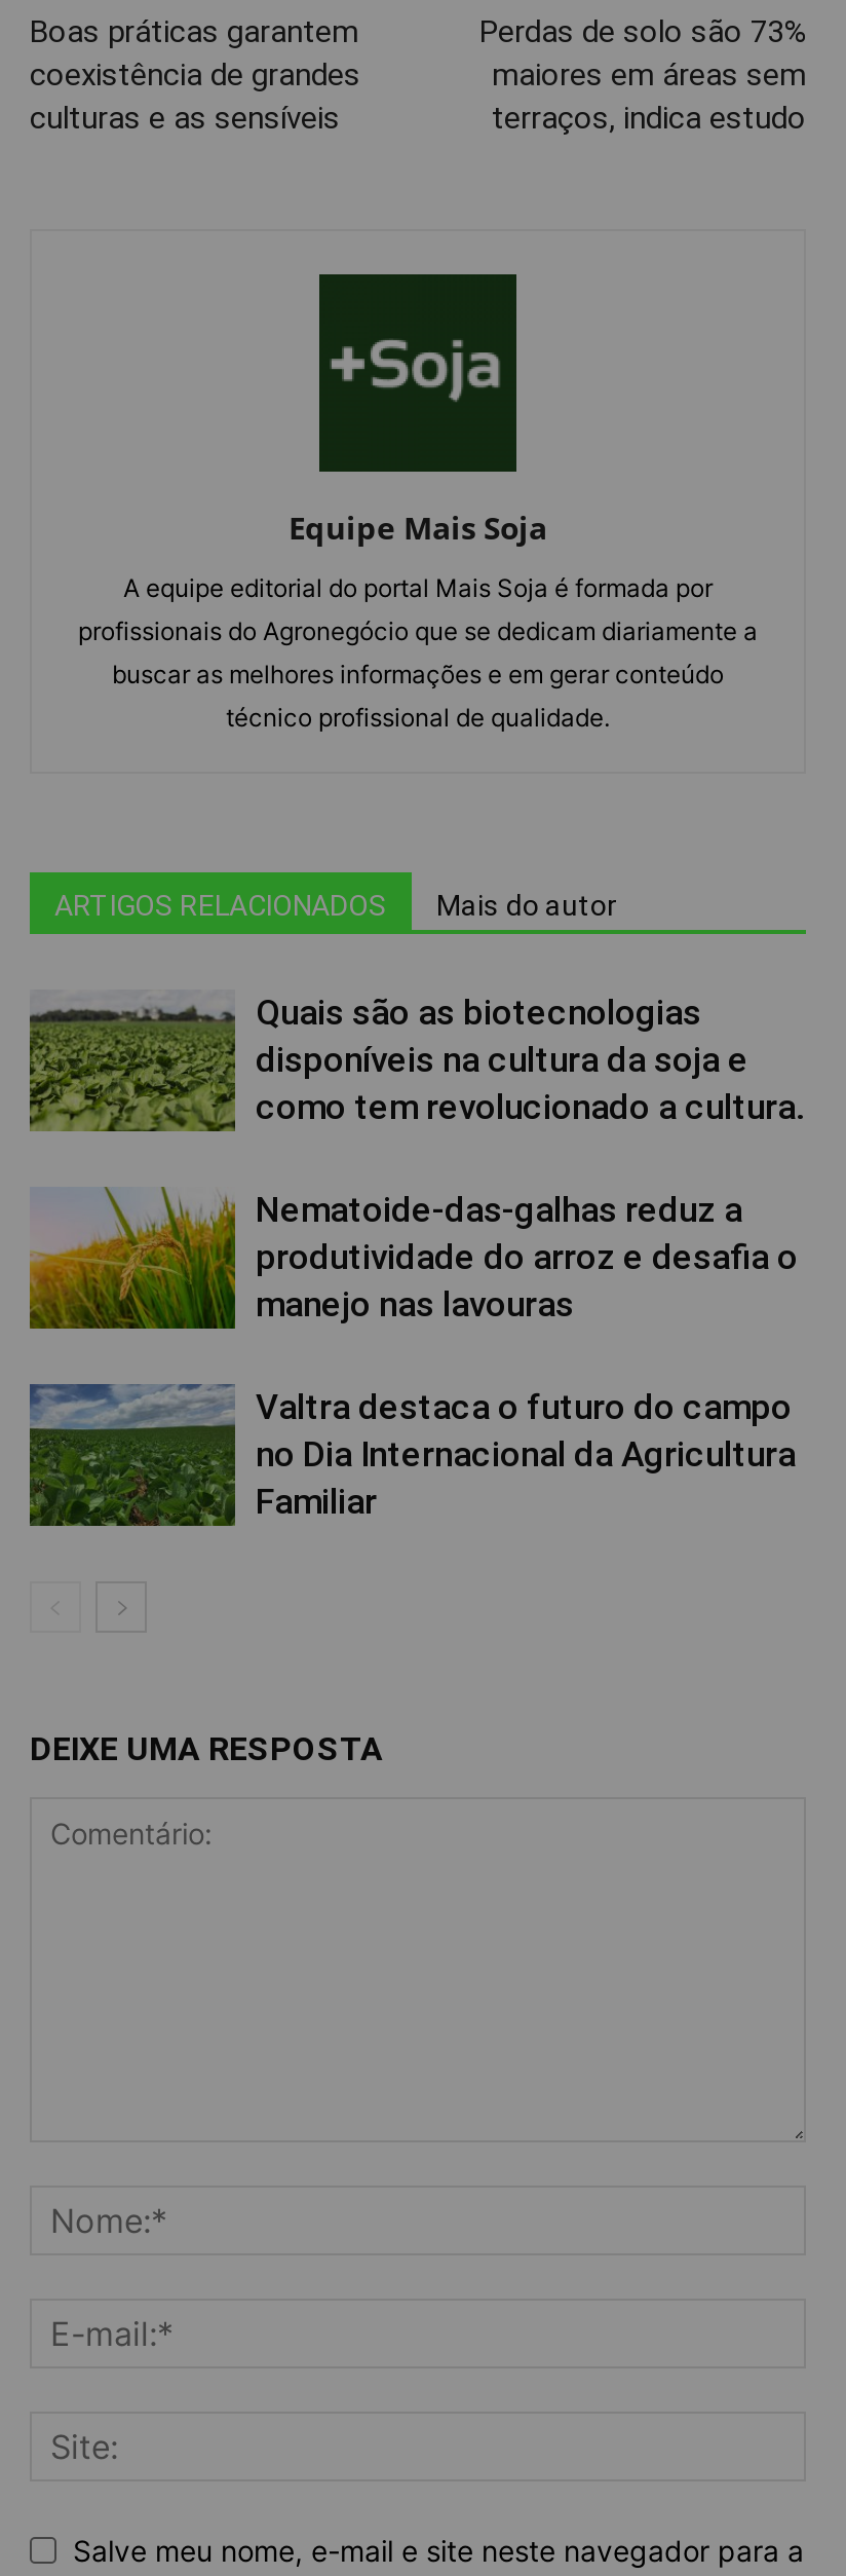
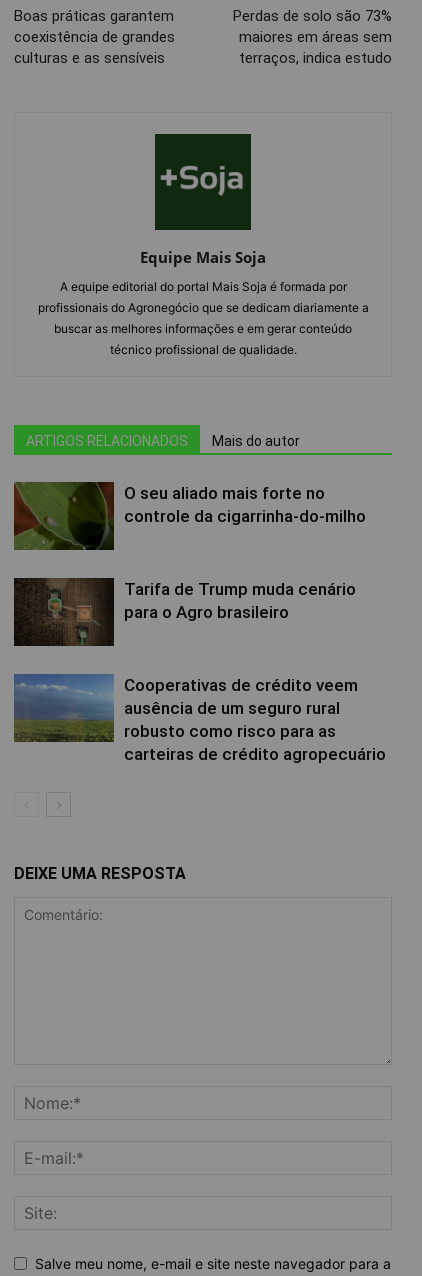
[28,990,804,1133] [image] | Quais são as biotecnologias | disponíveis na cultura da soja e | como tem revolucionado a cultura. -> [13,481,366,551] [image] | O seu aliado mais forte no | controle da cigarrinha-do-milho
[28,1187,798,1331] [image] | Nematoide-das-galhas reduz a | produtividade do arroz e desafia o | manejo nas lavouras -> [13,577,356,647] [image] | Tarifa de Trump muda cenário | para o Agro brasileiro
[30,1384,796,1528] [image] | Valtra destaca o futuro do campo | no Dia Internacional da Agricultura | Familiar -> [14,674,386,764] [image] | Cooperativas de crédito veem | ausência de um seguro rural | robusto como risco para as | carteiras de crédito agropecuário

